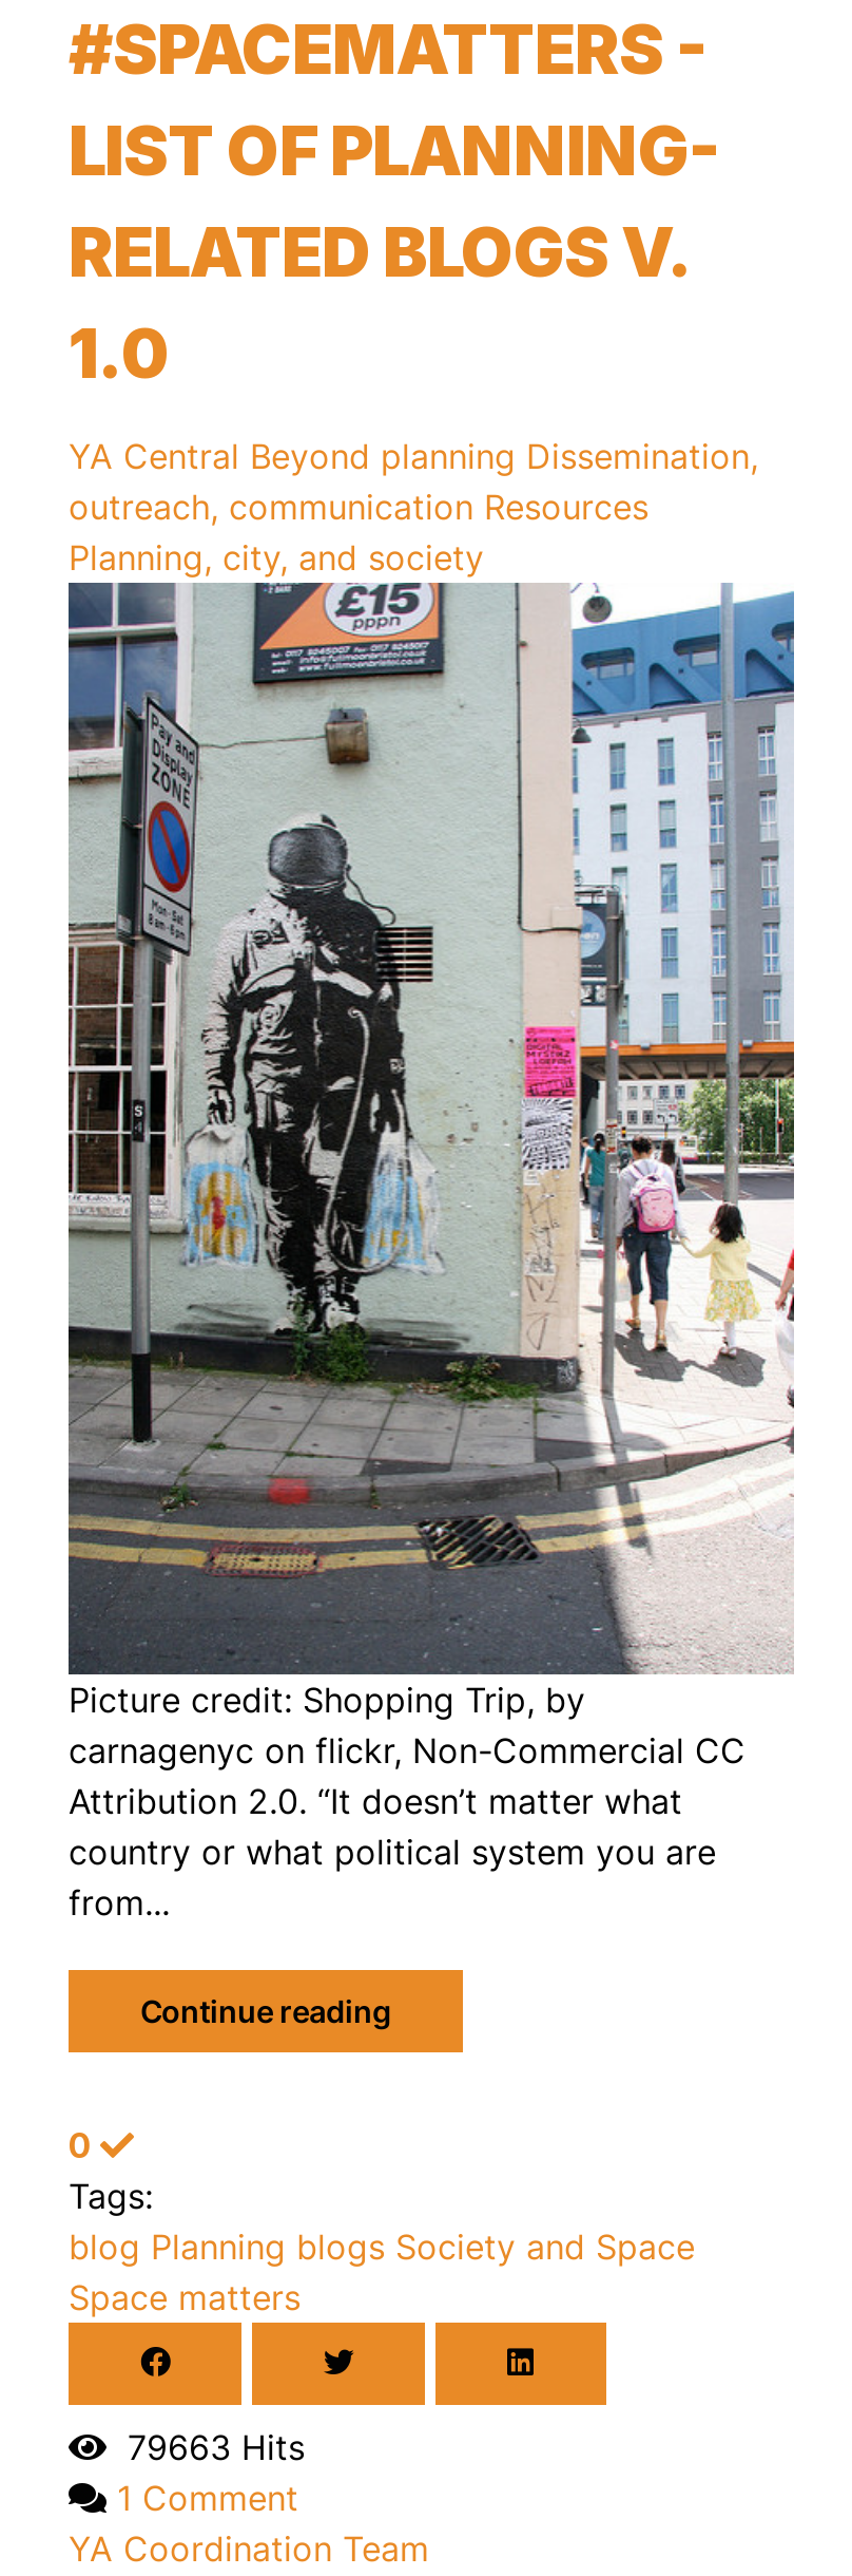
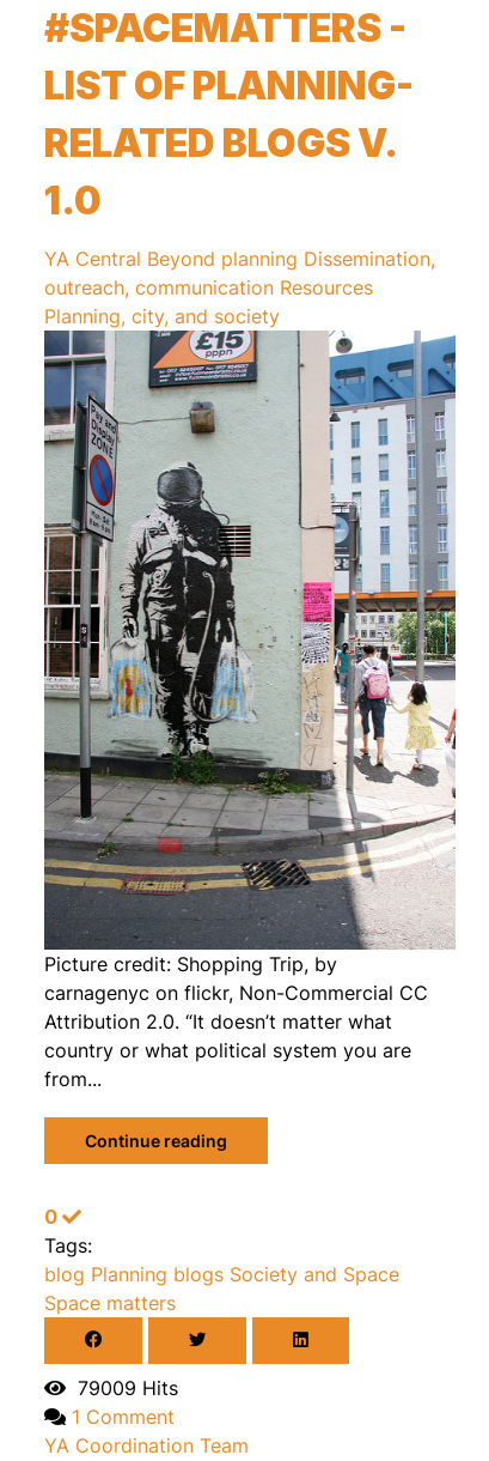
[106,2425,305,2467] 79663 Hits -> [66,1375,178,1399] 79009 Hits

